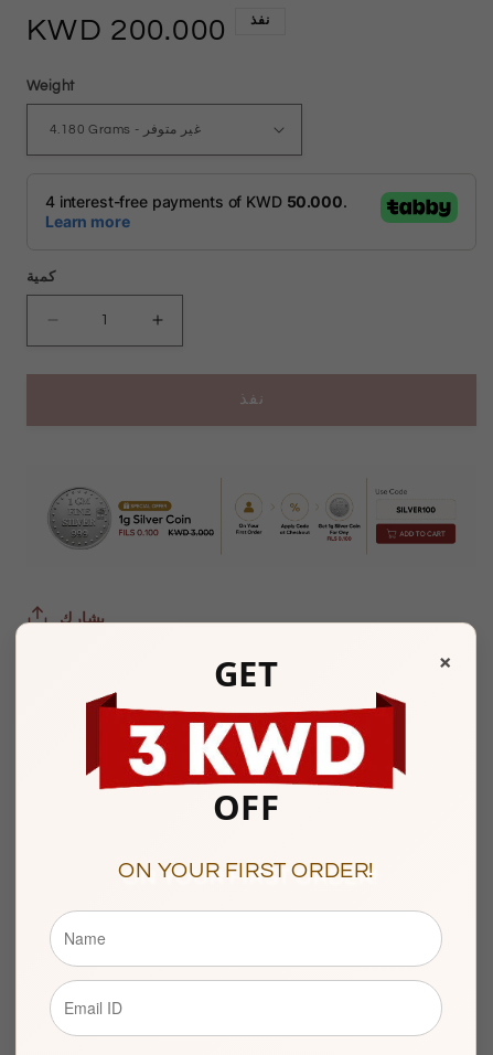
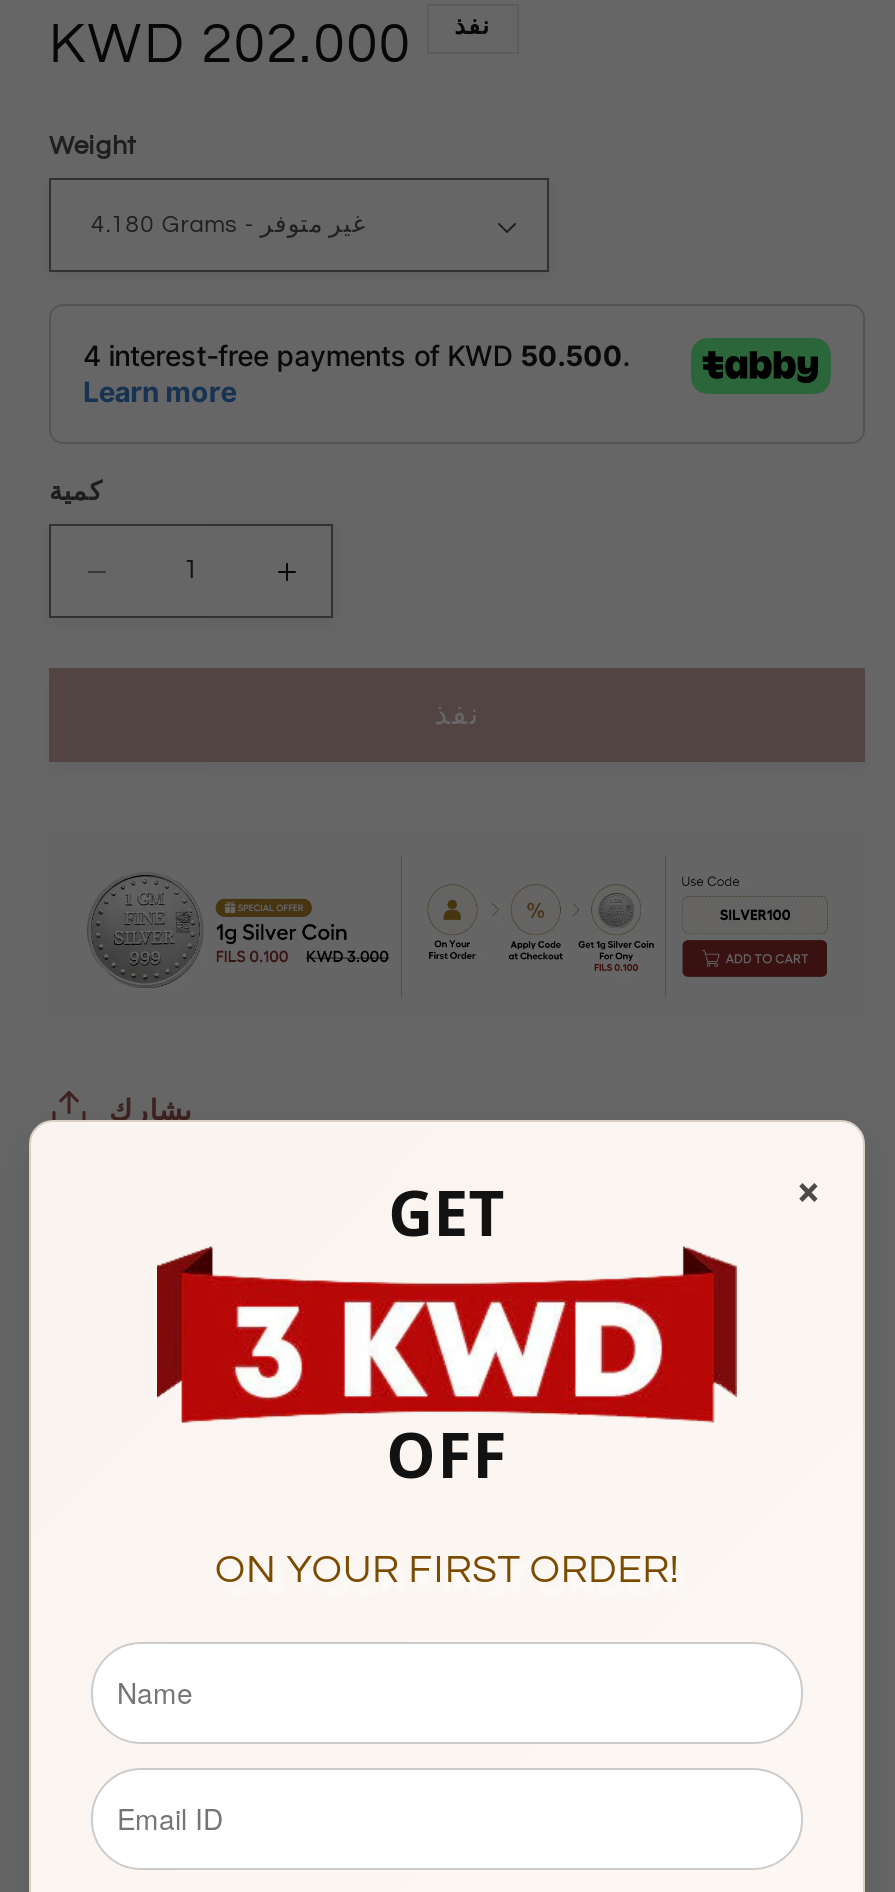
[111,14,226,46] 200.000 -> [201,17,412,75] 202.000

